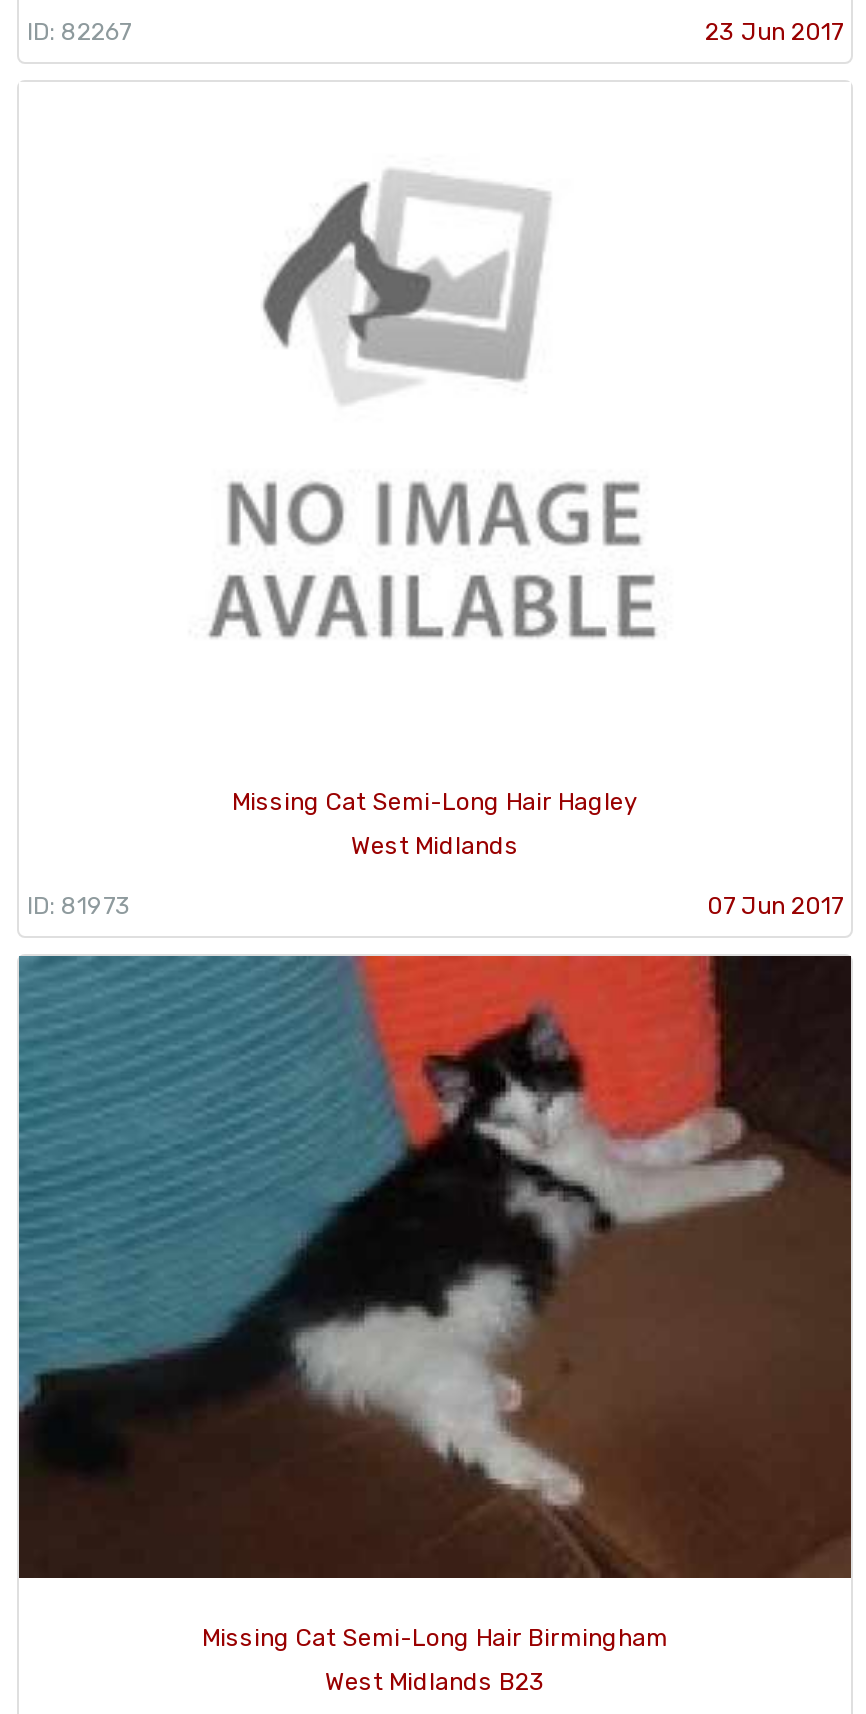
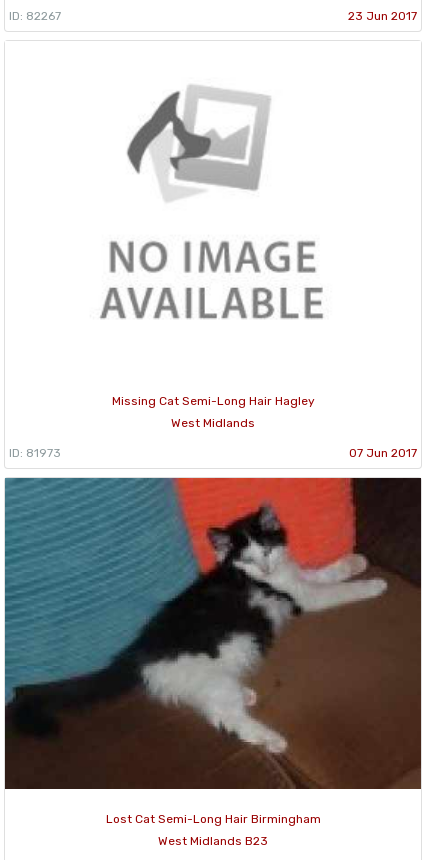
[202,1624,668,1652] Missing Cat Semi-Long Hair Birmingham -> [105,812,320,826] Lost Cat Semi-Long Hair Birmingham

